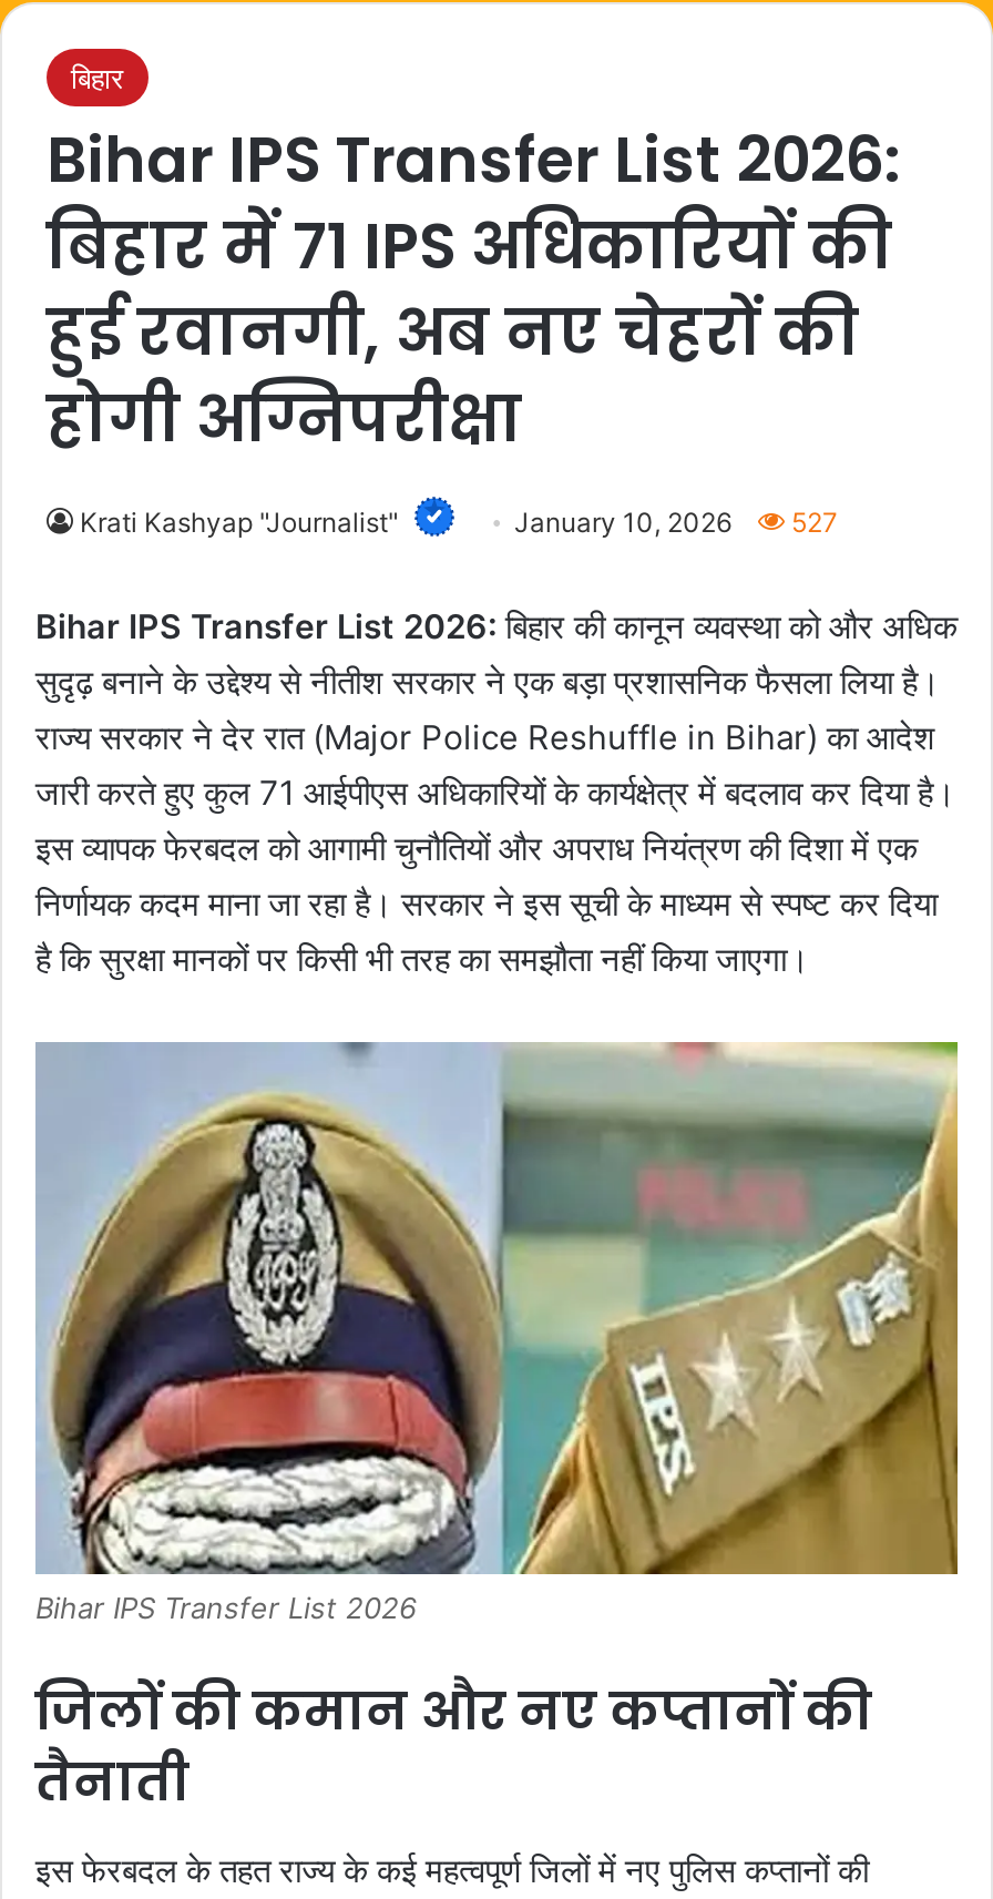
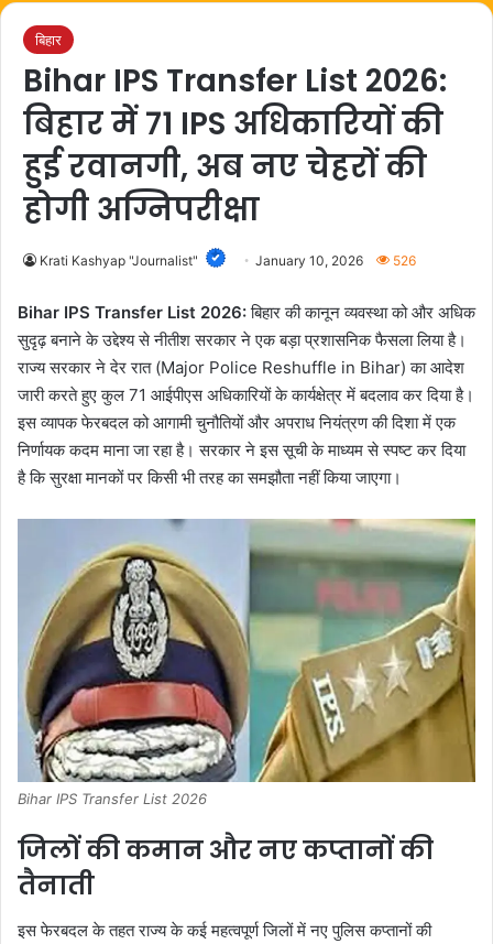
[514,506,838,539] January 10, 2026 527 -> [255,253,416,269] January 10, 2026 526

